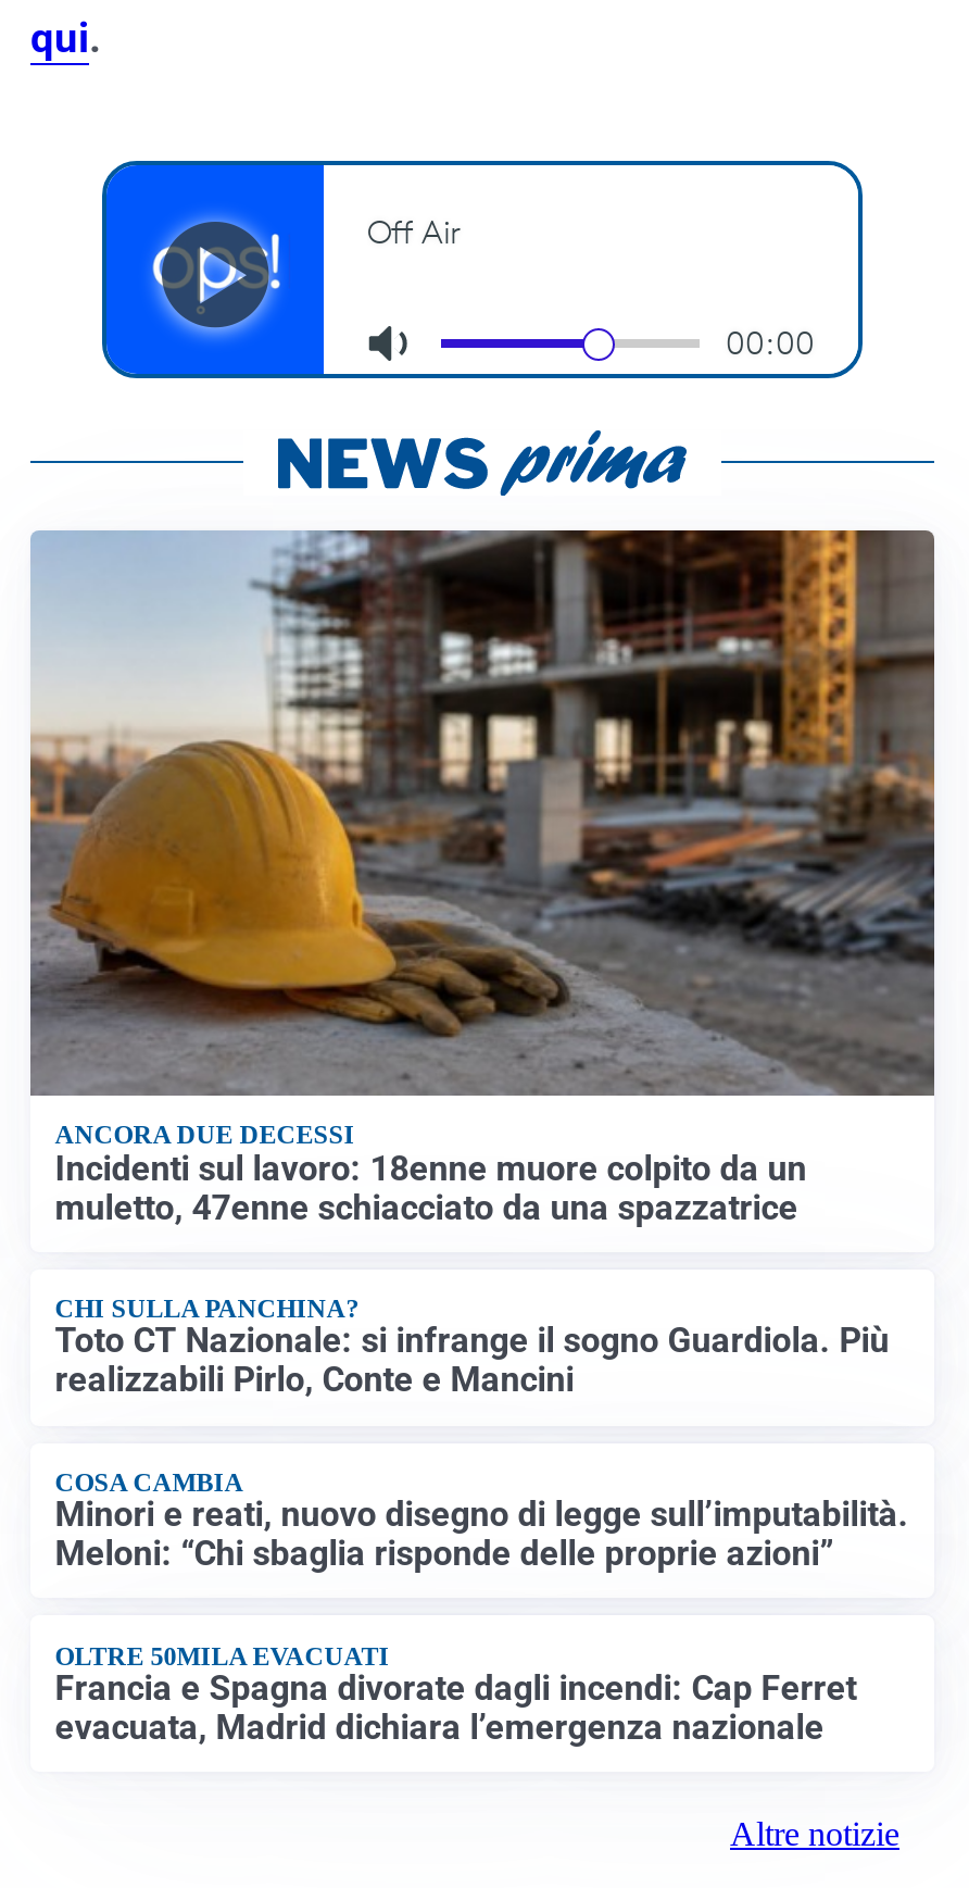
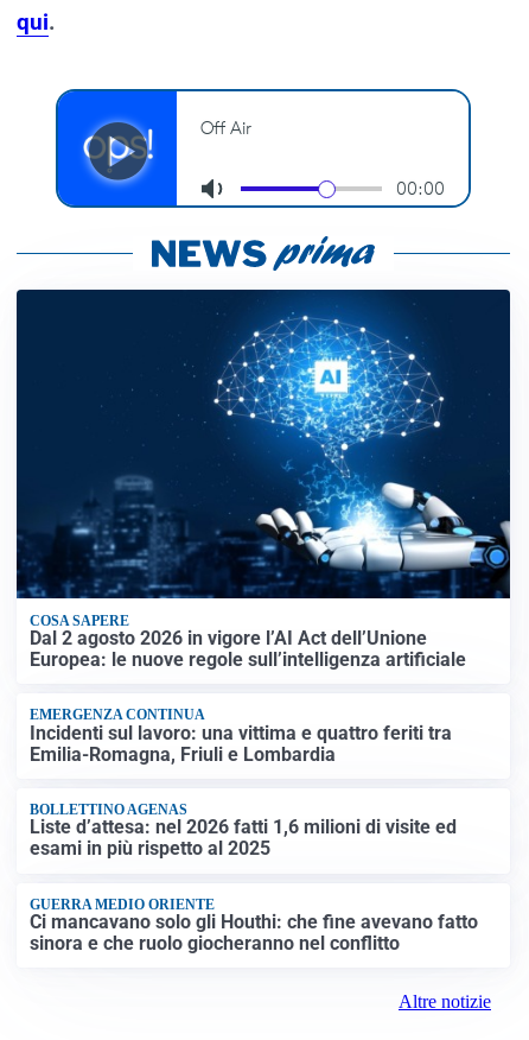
[28,527,936,1227] [image] | ANCORA DUE DECESSI | Incidenti sul lavoro: 18enne muore colpito da un | muletto, 47enne schiacciato da una spazzatrice -> [15,288,511,671] [image] | COSA SAPERE | Dal 2 agosto 2026 in vigore l’AI Act dell’Unione | Europea: le nuove regole sull’intelligenza artificiale
[55,1293,889,1400] CHI SULLA PANCHINA? | Toto CT Nazionale: si infrange il sogno Guardiola. Più | realizzabili Pirlo, Conte e Mancini -> [30,707,452,765] EMERGENZA CONTINUA | Incidenti sul lavoro: una vittima e quattro feriti tra | Emilia-Romagna, Friuli e Lombardia
[55,1466,909,1574] COSA CAMBIA | Minori e reati, nuovo disegno di legge sull’imputabilità. | Meloni: “Chi sbaglia risponde delle proprie azioni” -> [30,801,457,860] BOLLETTINO AGENAS | Liste d’attesa: nel 2026 fatti 1,6 milioni di visite ed | esami in più rispetto al 2025
[55,1640,856,1747] OLTRE 50MILA EVACUATI | Francia e Spagna divorate dagli incendi: Cap Ferret | evacuata, Madrid dichiara l’emergenza nazionale -> [30,896,478,955] GUERRA MEDIO ORIENTE | Ci mancavano solo gli Houthi: che fine avevano fatto | sinora e che ruolo giocheranno nel conflitto

